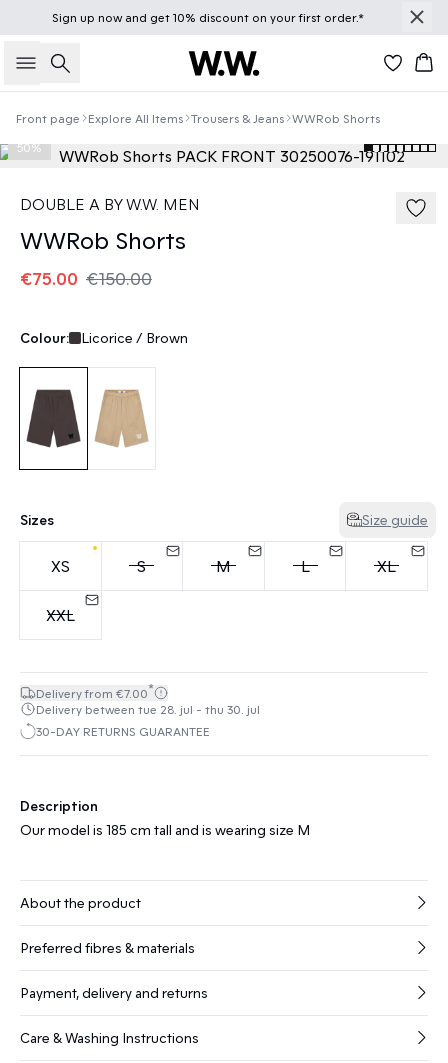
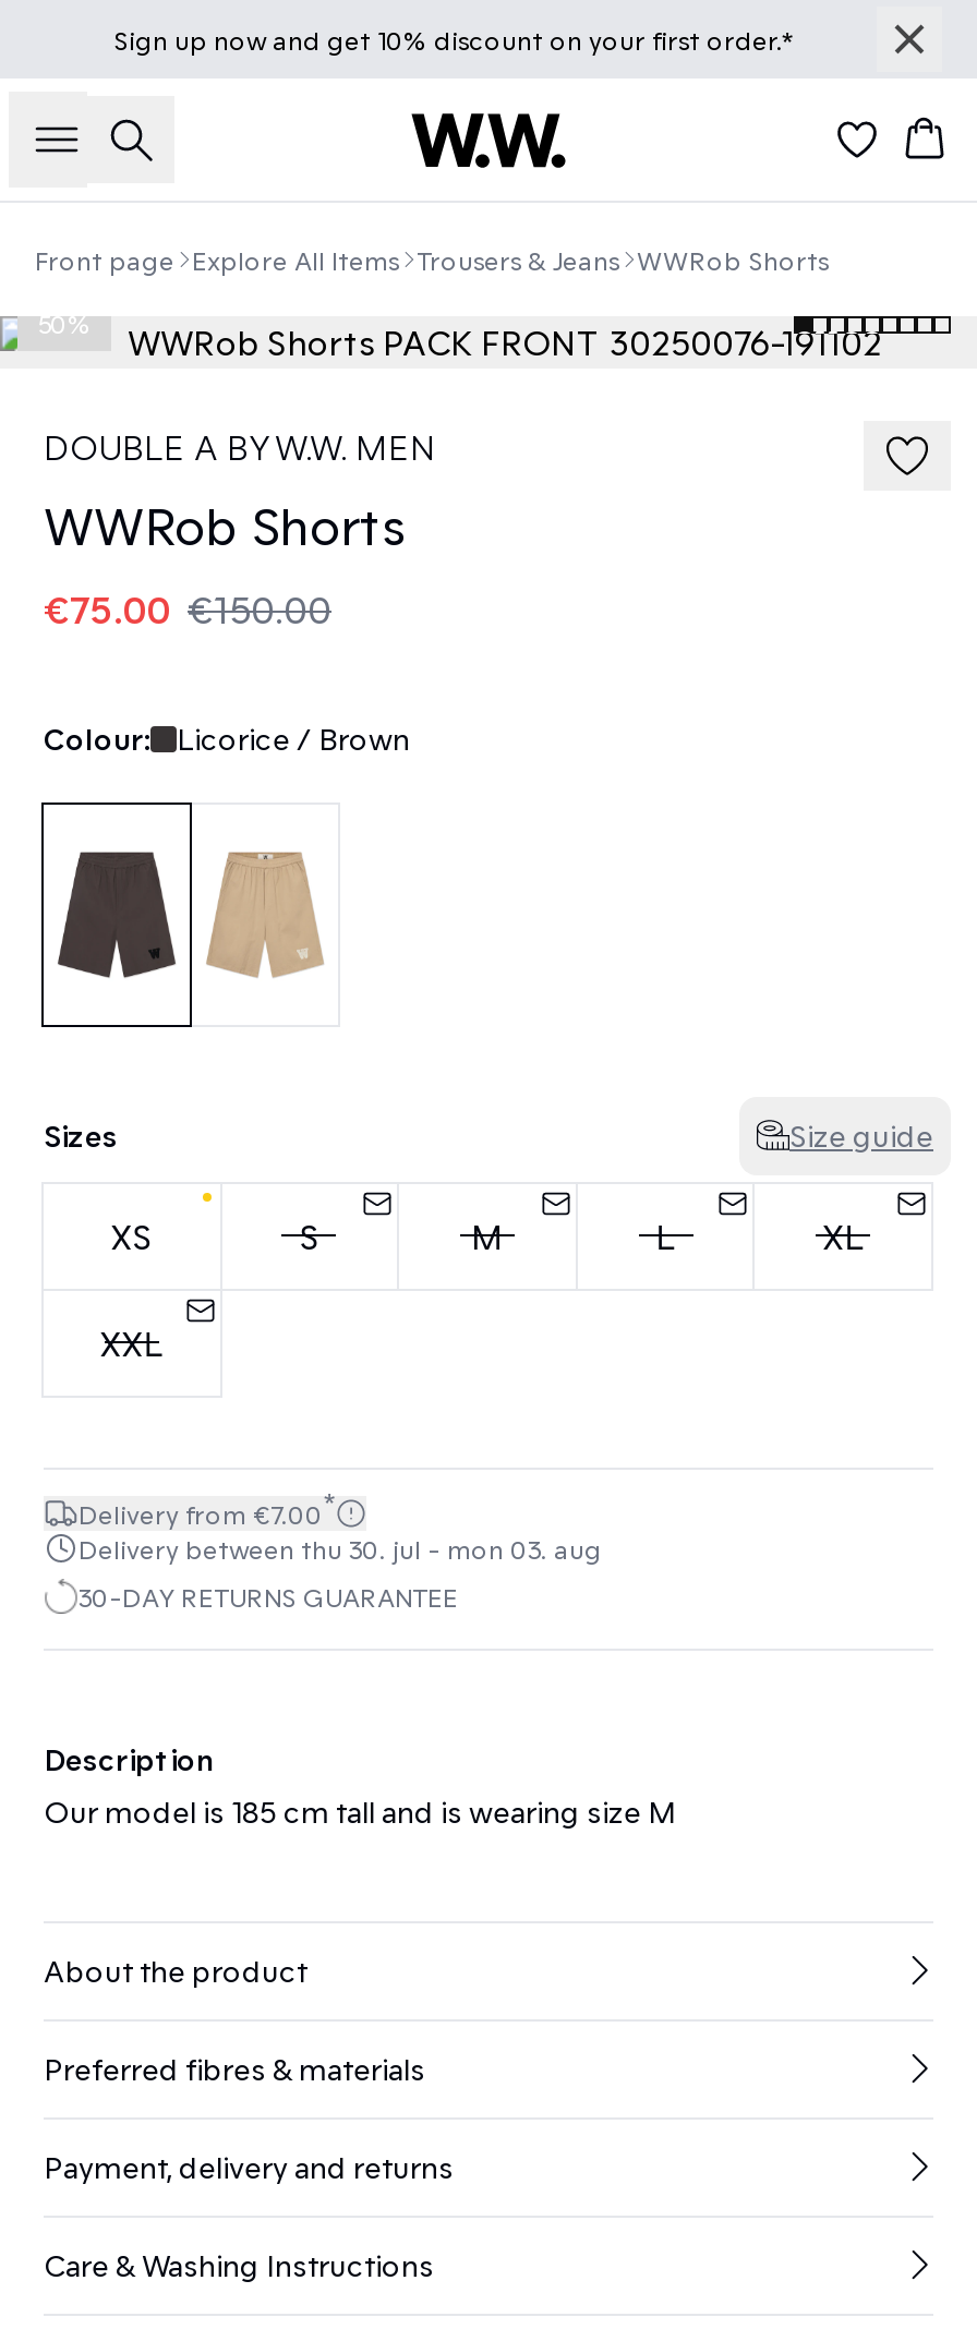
[36,701,260,715] Delivery between tue 28. jul - thu 30. jul -> [79,1532,602,1562] Delivery between thu 30. jul - mon 03. aug

